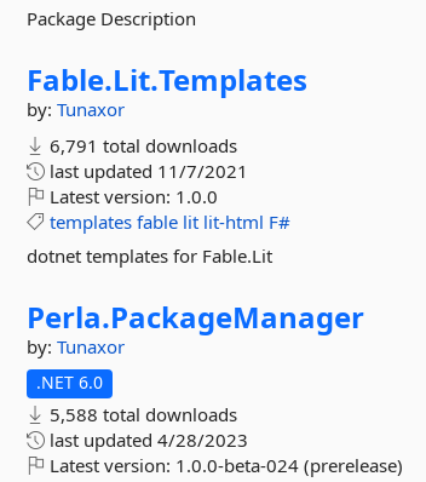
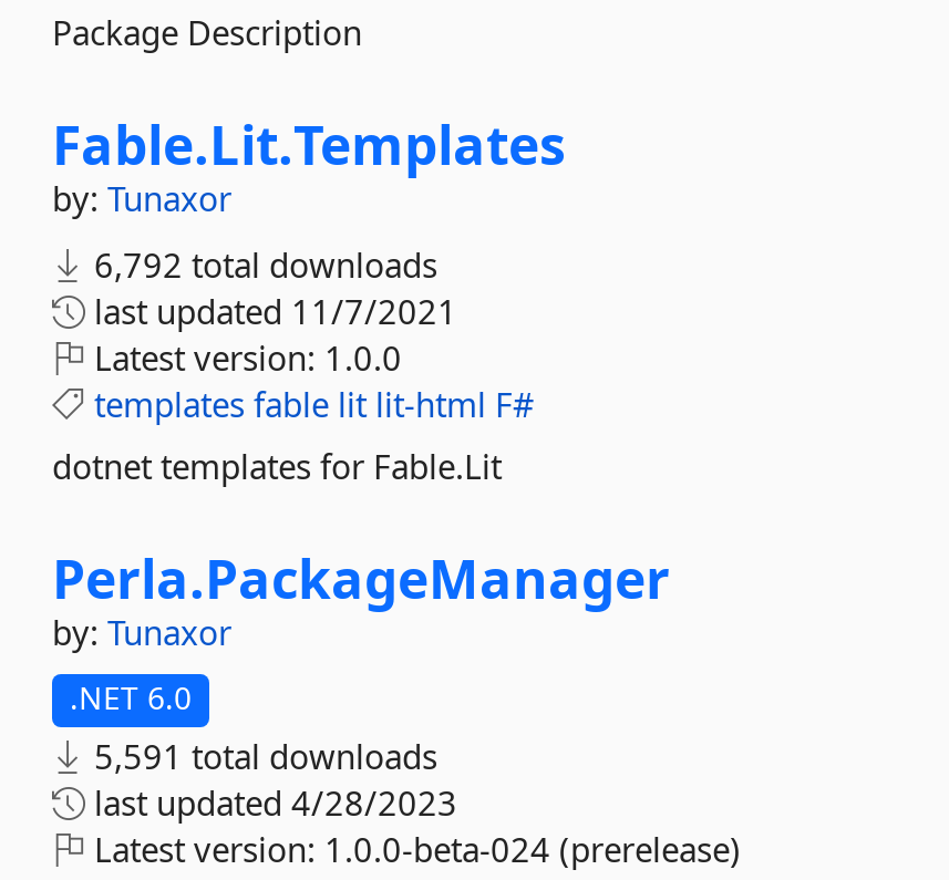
[45,133,237,157] 6,791 total downloads -> [85,242,437,287] 6,792 total downloads
[45,402,237,426] 5,588 total downloads -> [85,734,437,778] 5,591 total downloads

